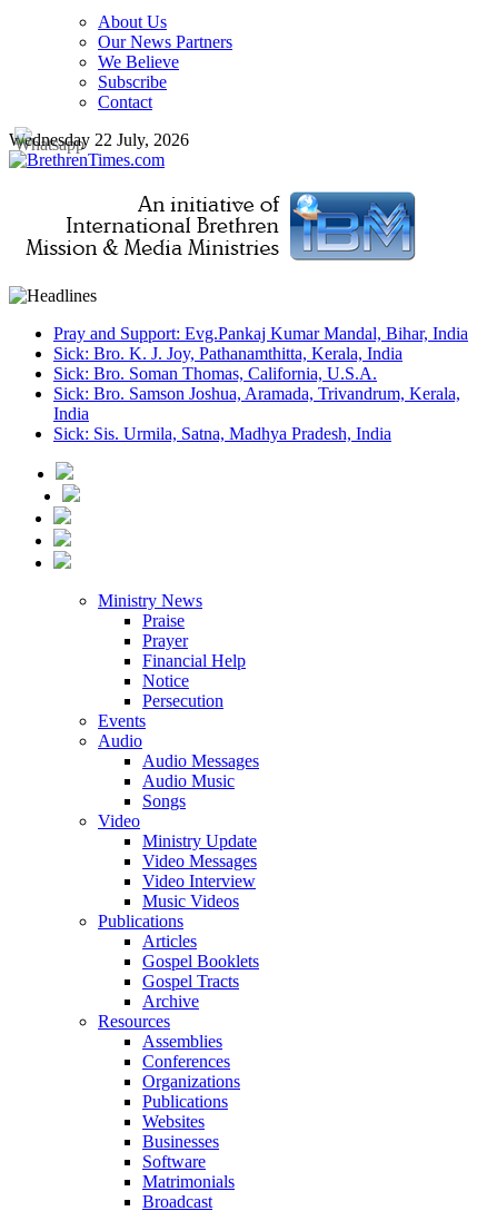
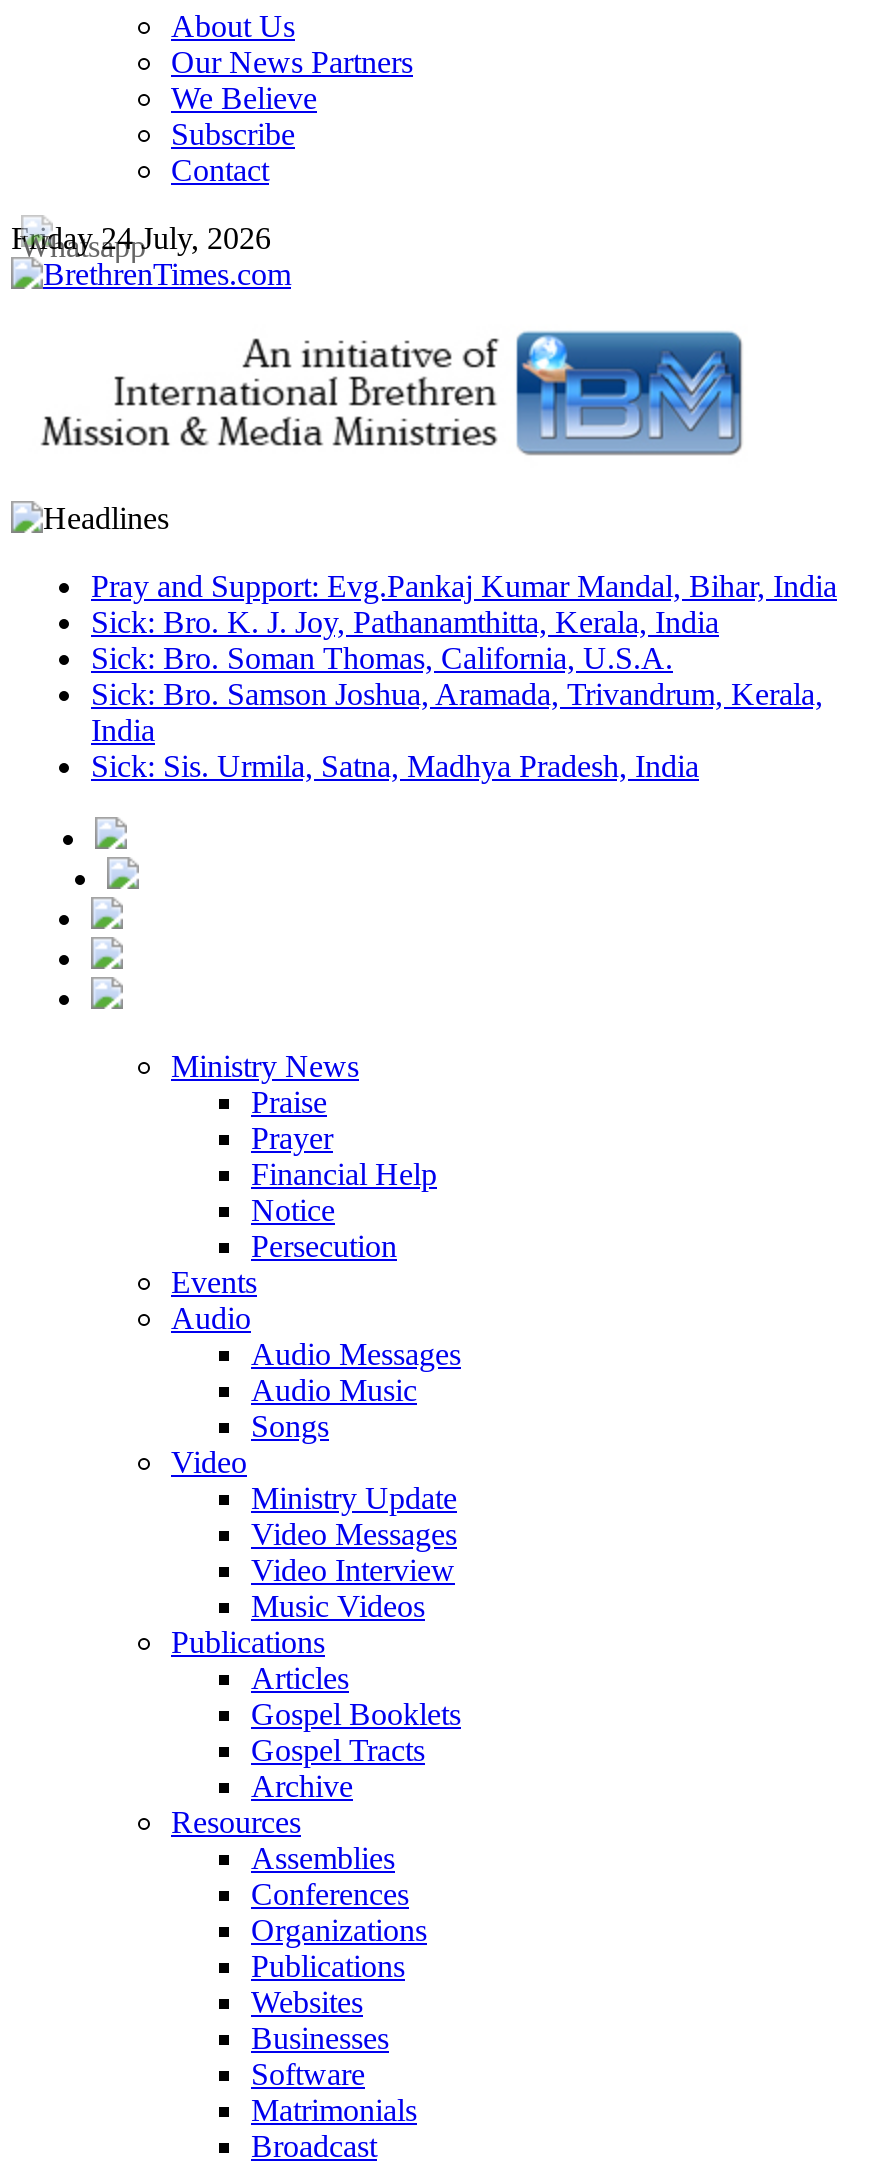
[9,130,189,149] Wednesday 22 July, 2026 -> [11,221,271,255] Friday 24 July, 2026

